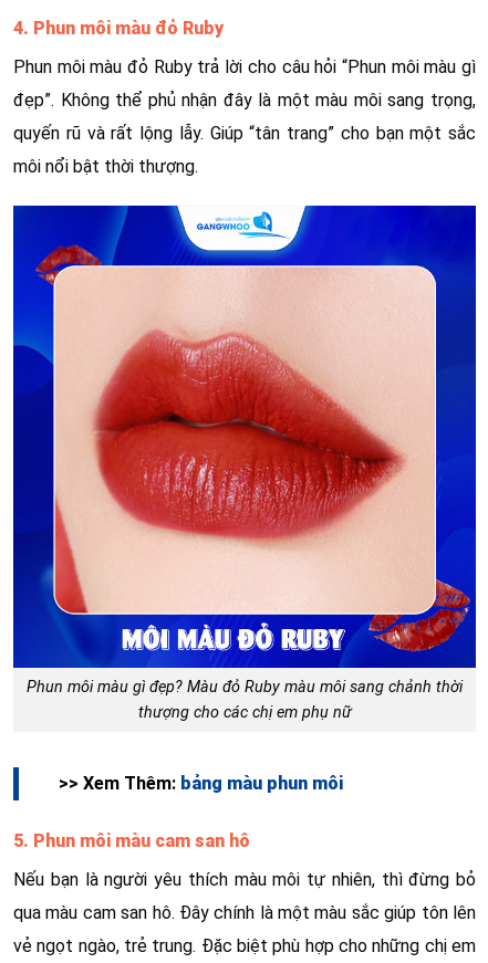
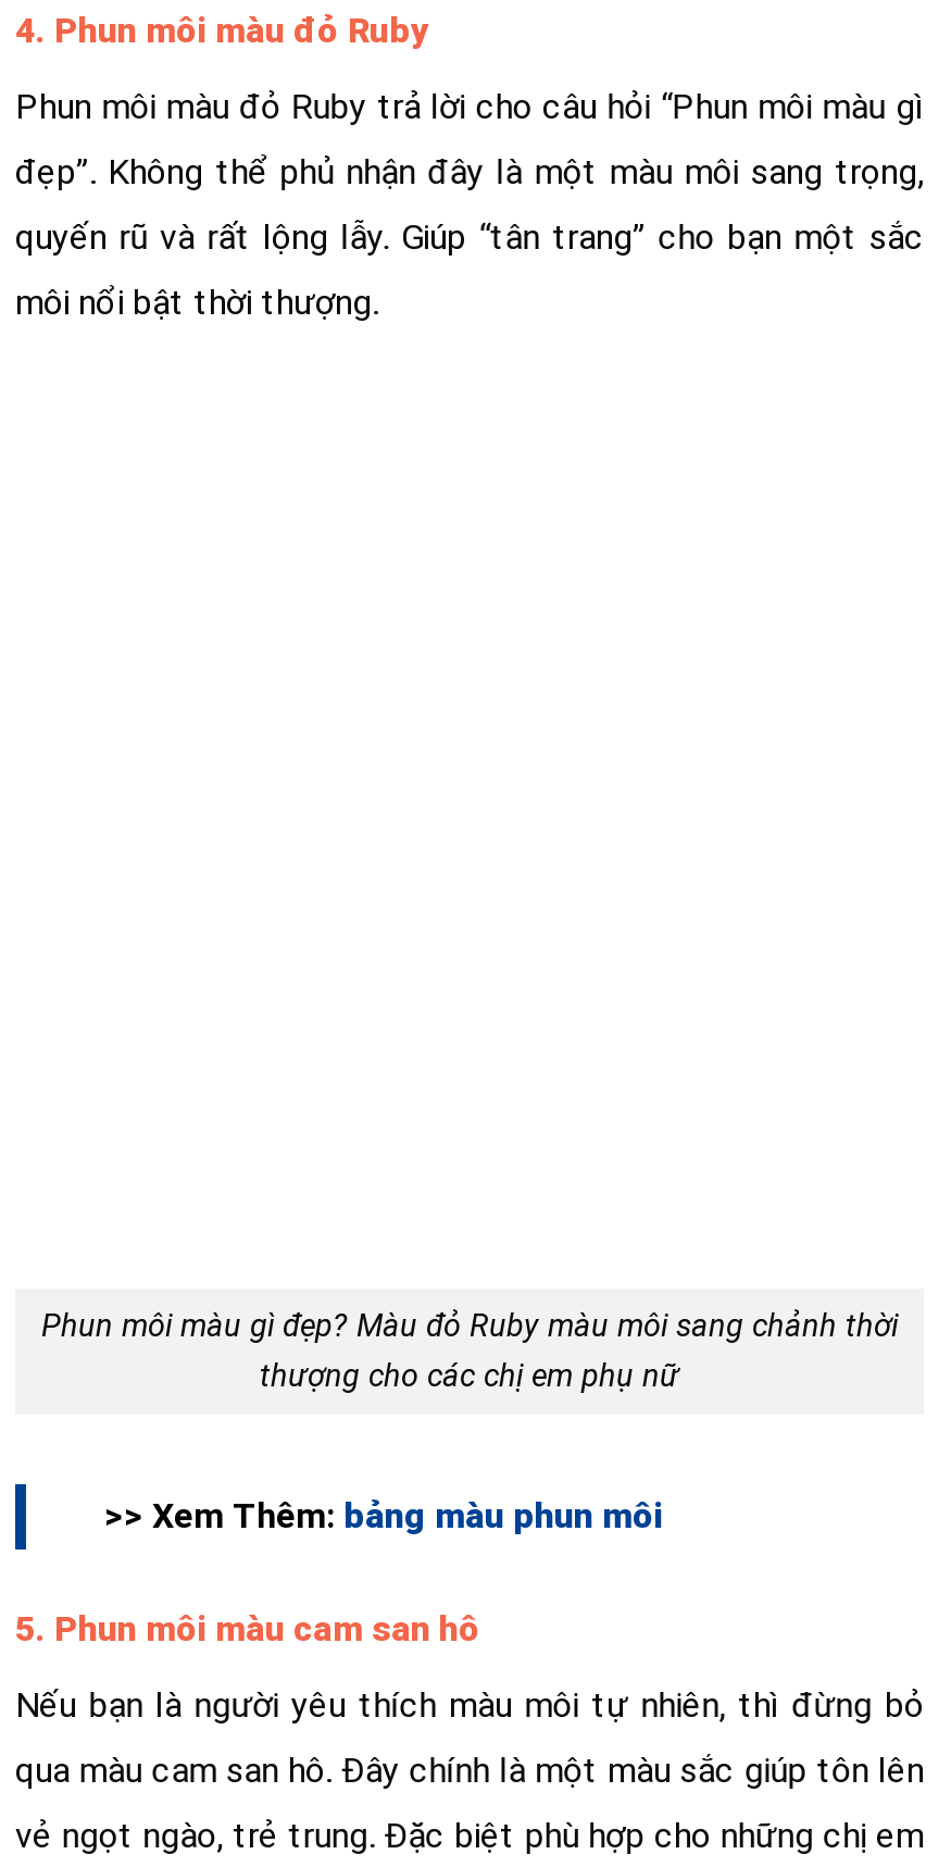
[12,205,477,669] [image] -> none

